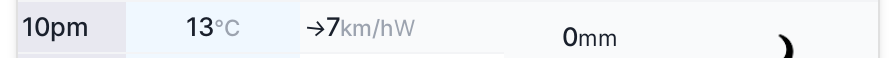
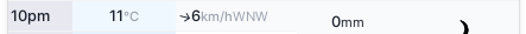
[186,12,240,42] 13°C -> [109,7,139,25] 11°C
[326,12,416,42] 7km/hW -> [191,7,268,25] 6km/hWNW

